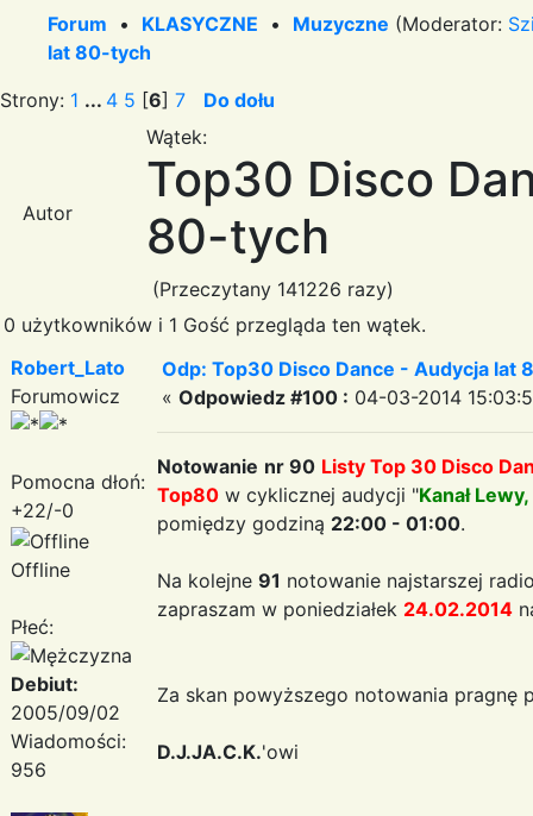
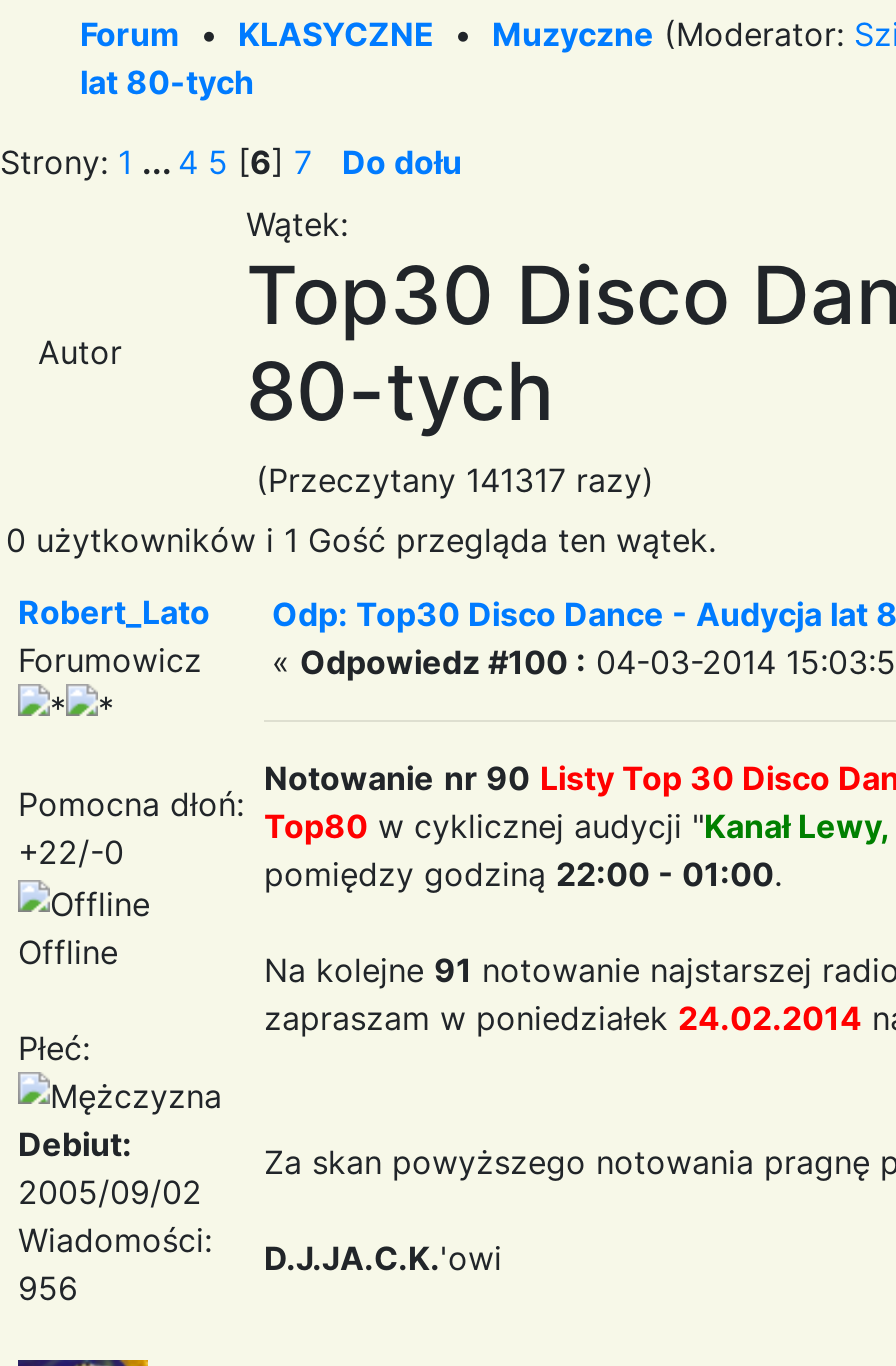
[146,277,394,301] (Przeczytany 141226 razy) -> [246,459,654,499] (Przeczytany 141317 razy)

